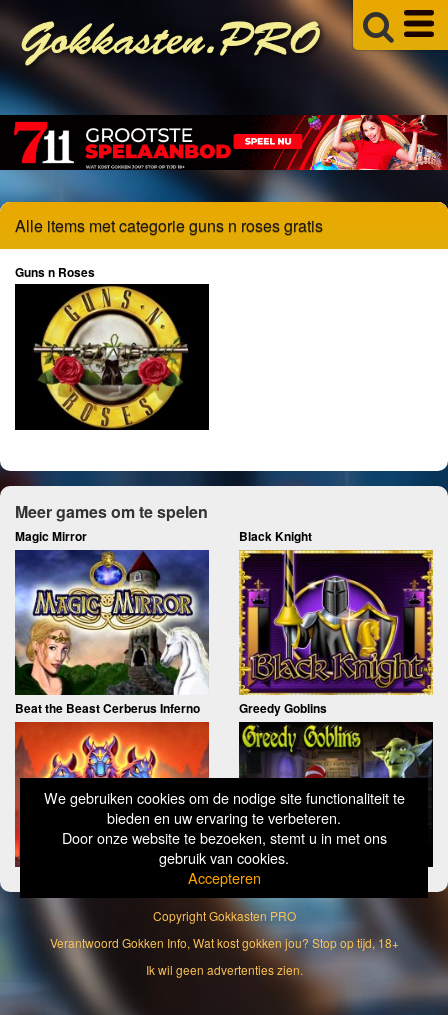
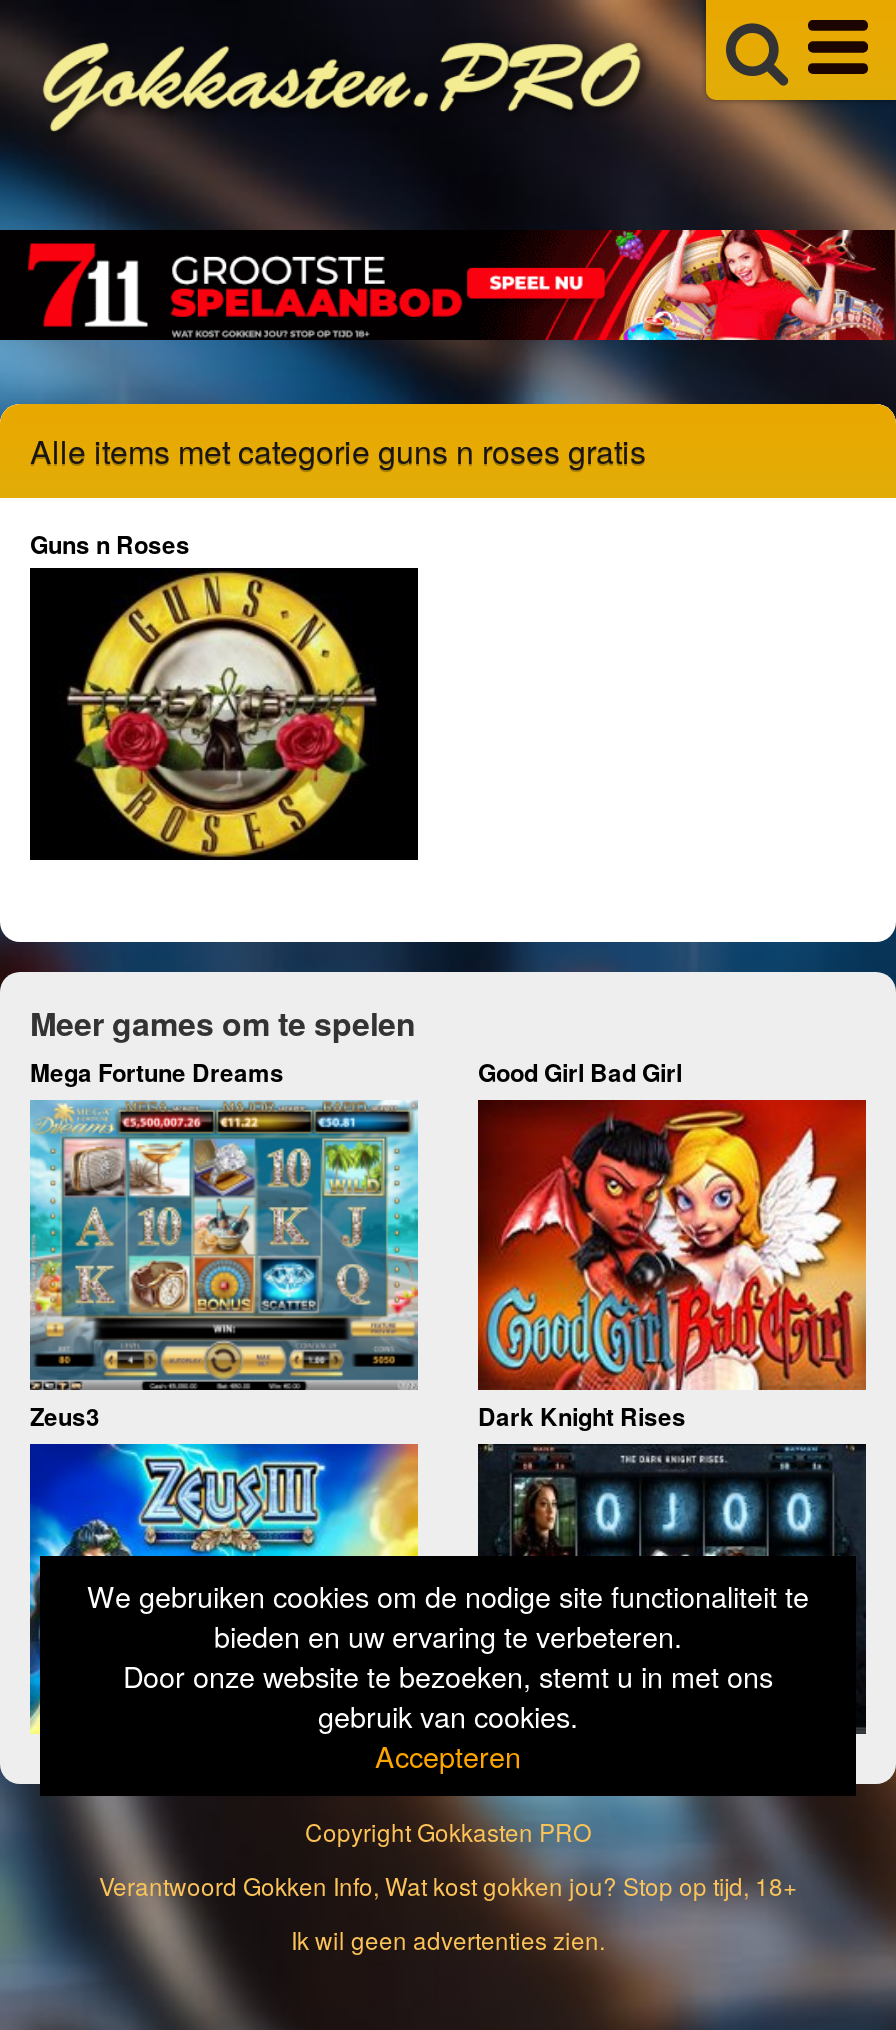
[15,527,312,545] Magic Mirror | Black Knight -> [30,1053,682,1089] Mega Fortune Dreams | Good Girl Bad Girl
[14,549,327,717] [image] | Beat the Beast Cerberus Inferno | Greedy Goblins -> [28,1100,686,1434] [image] | Zeus3 | Dark Knight Rises
[238,549,434,696] [image] -> [476,1098,868,1392] [image]
[14,724,210,868] [image] -> [28,1448,420,1734] [image]
[240,722,433,779] [image] -> [484,1444,866,1558] [image]

